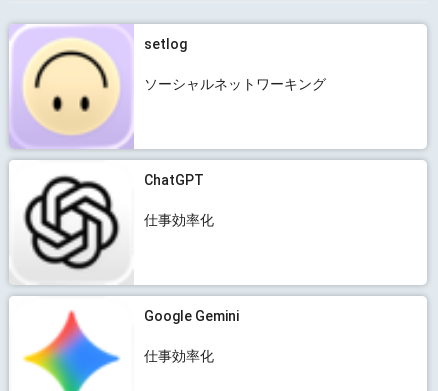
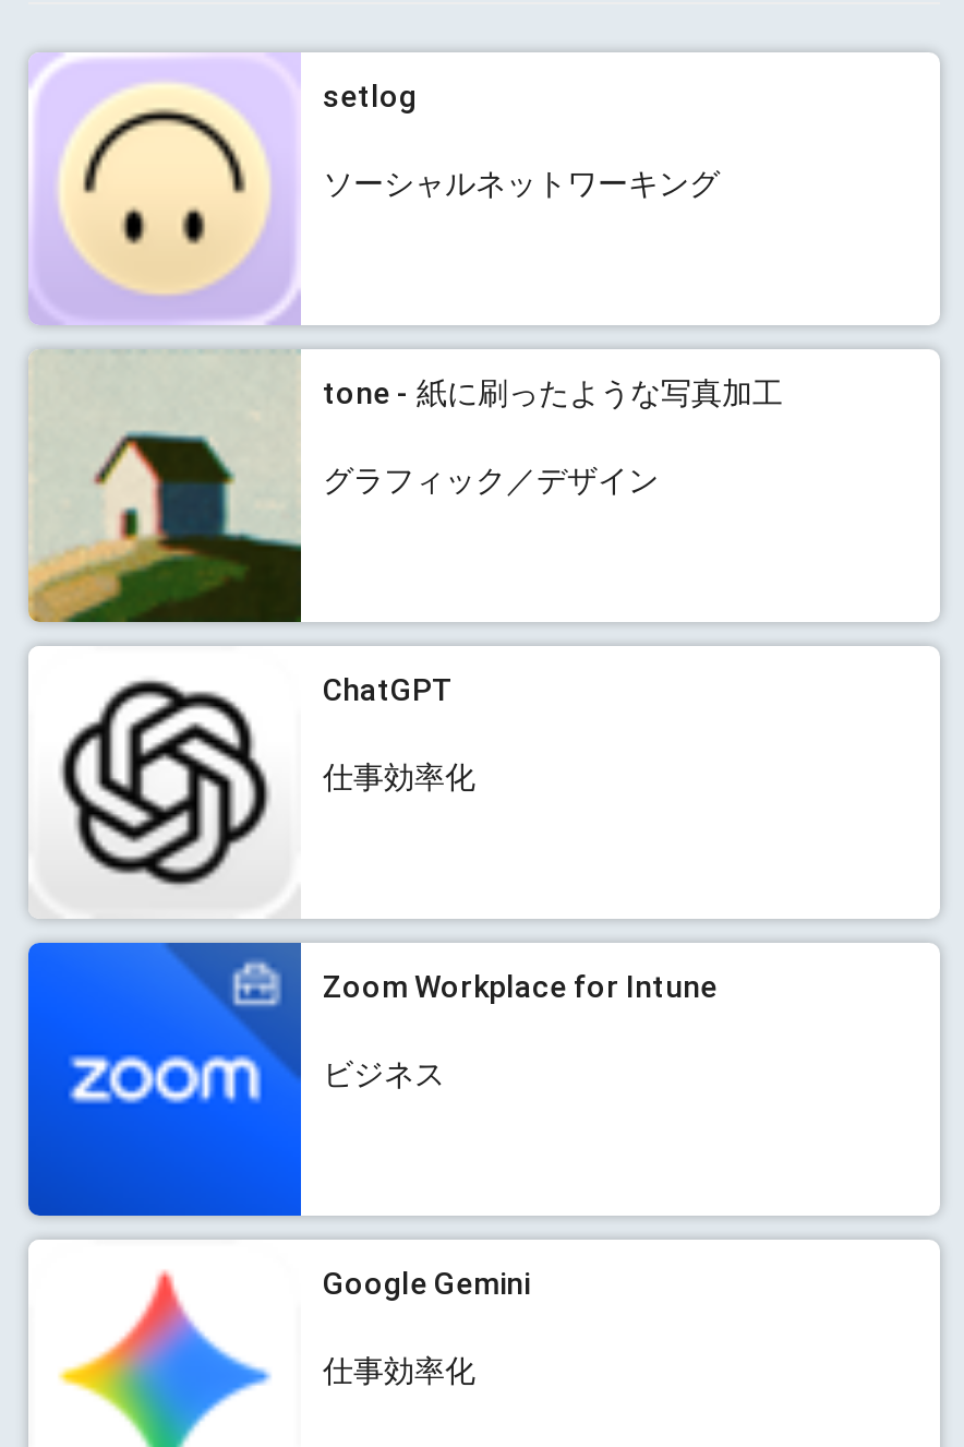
none -> [26,349,783,624] [image] | tone - 紙に刷ったような写真加工 | グラフィック／デザイン
none -> [26,941,718,1218] [image] | Zoom Workplace for Intune | ビジネス

